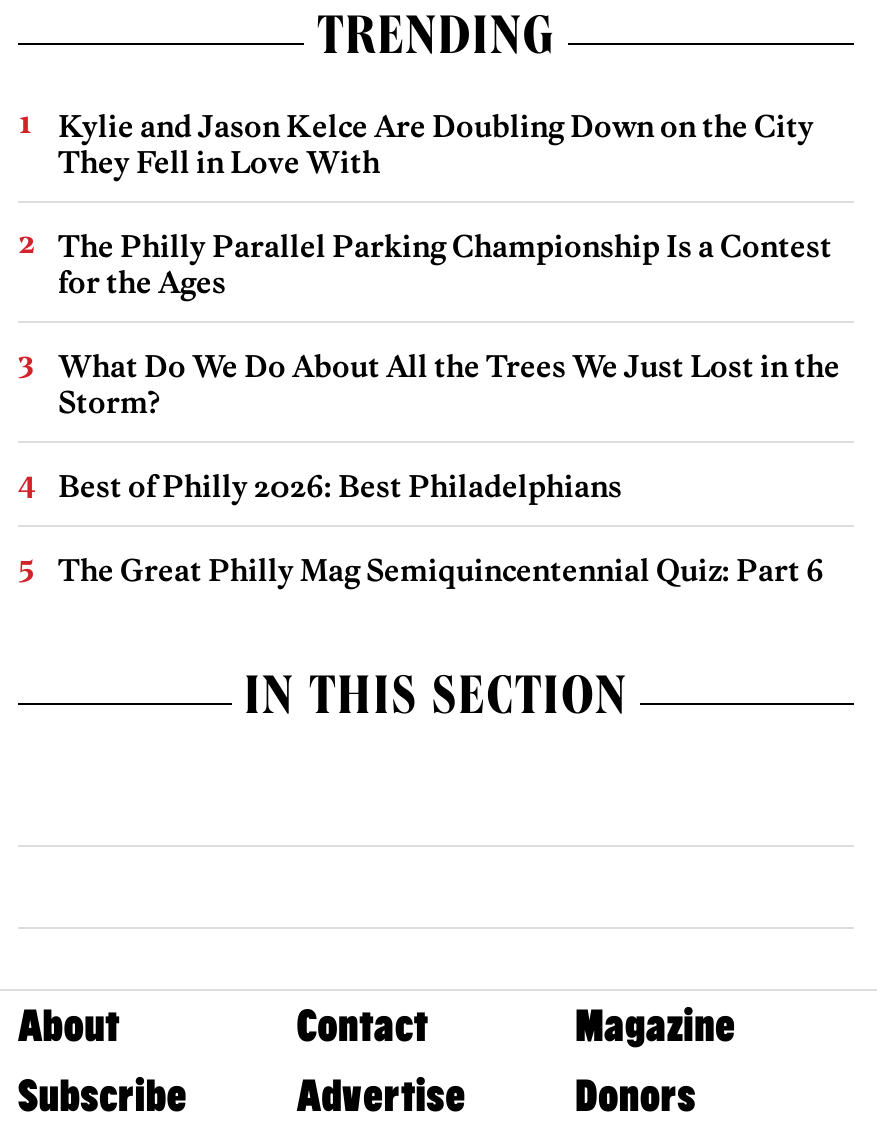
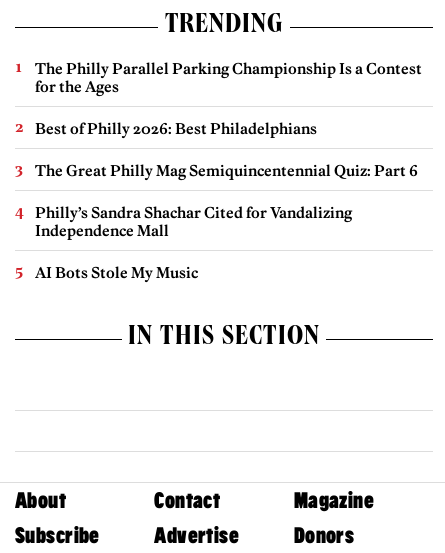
[58,106,814,180] Kylie and Jason Kelce Are Doubling Down on the City | They Fell in Love With -> none
moved [58,226,832,300] -> [35,58,422,95]: The Philly Parallel Parking Championship Is a Contest | for the Ages
[58,346,840,420] What Do We Do About All the Trees We Just Lost in the | Storm? -> none
moved [58,466,824,588] -> [35,118,418,179]: Best of Philly 2026: Best Philadelphians | The Great Philly Mag Semiquincentennial Quiz: Part 6
none -> [35,202,352,281] Philly’s Sandra Shachar Cited for Vandalizing | Independence Mall | AI Bots Stole My Music

